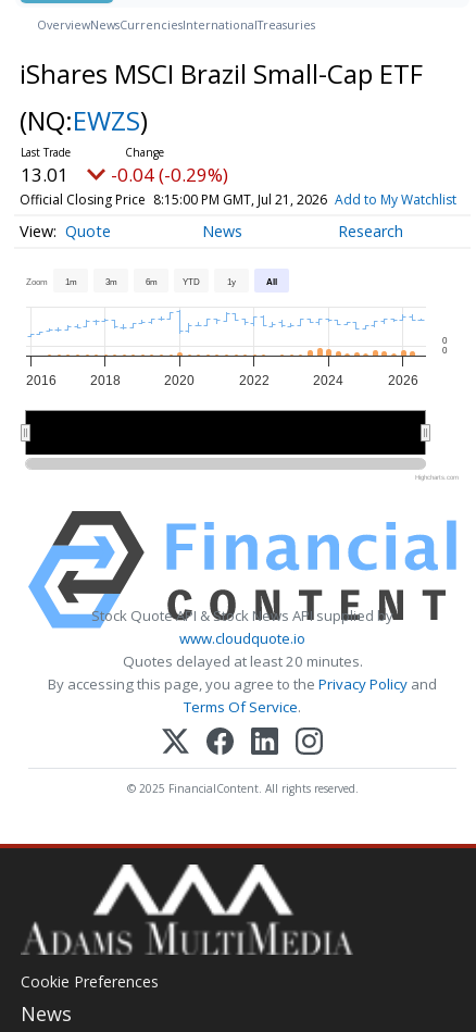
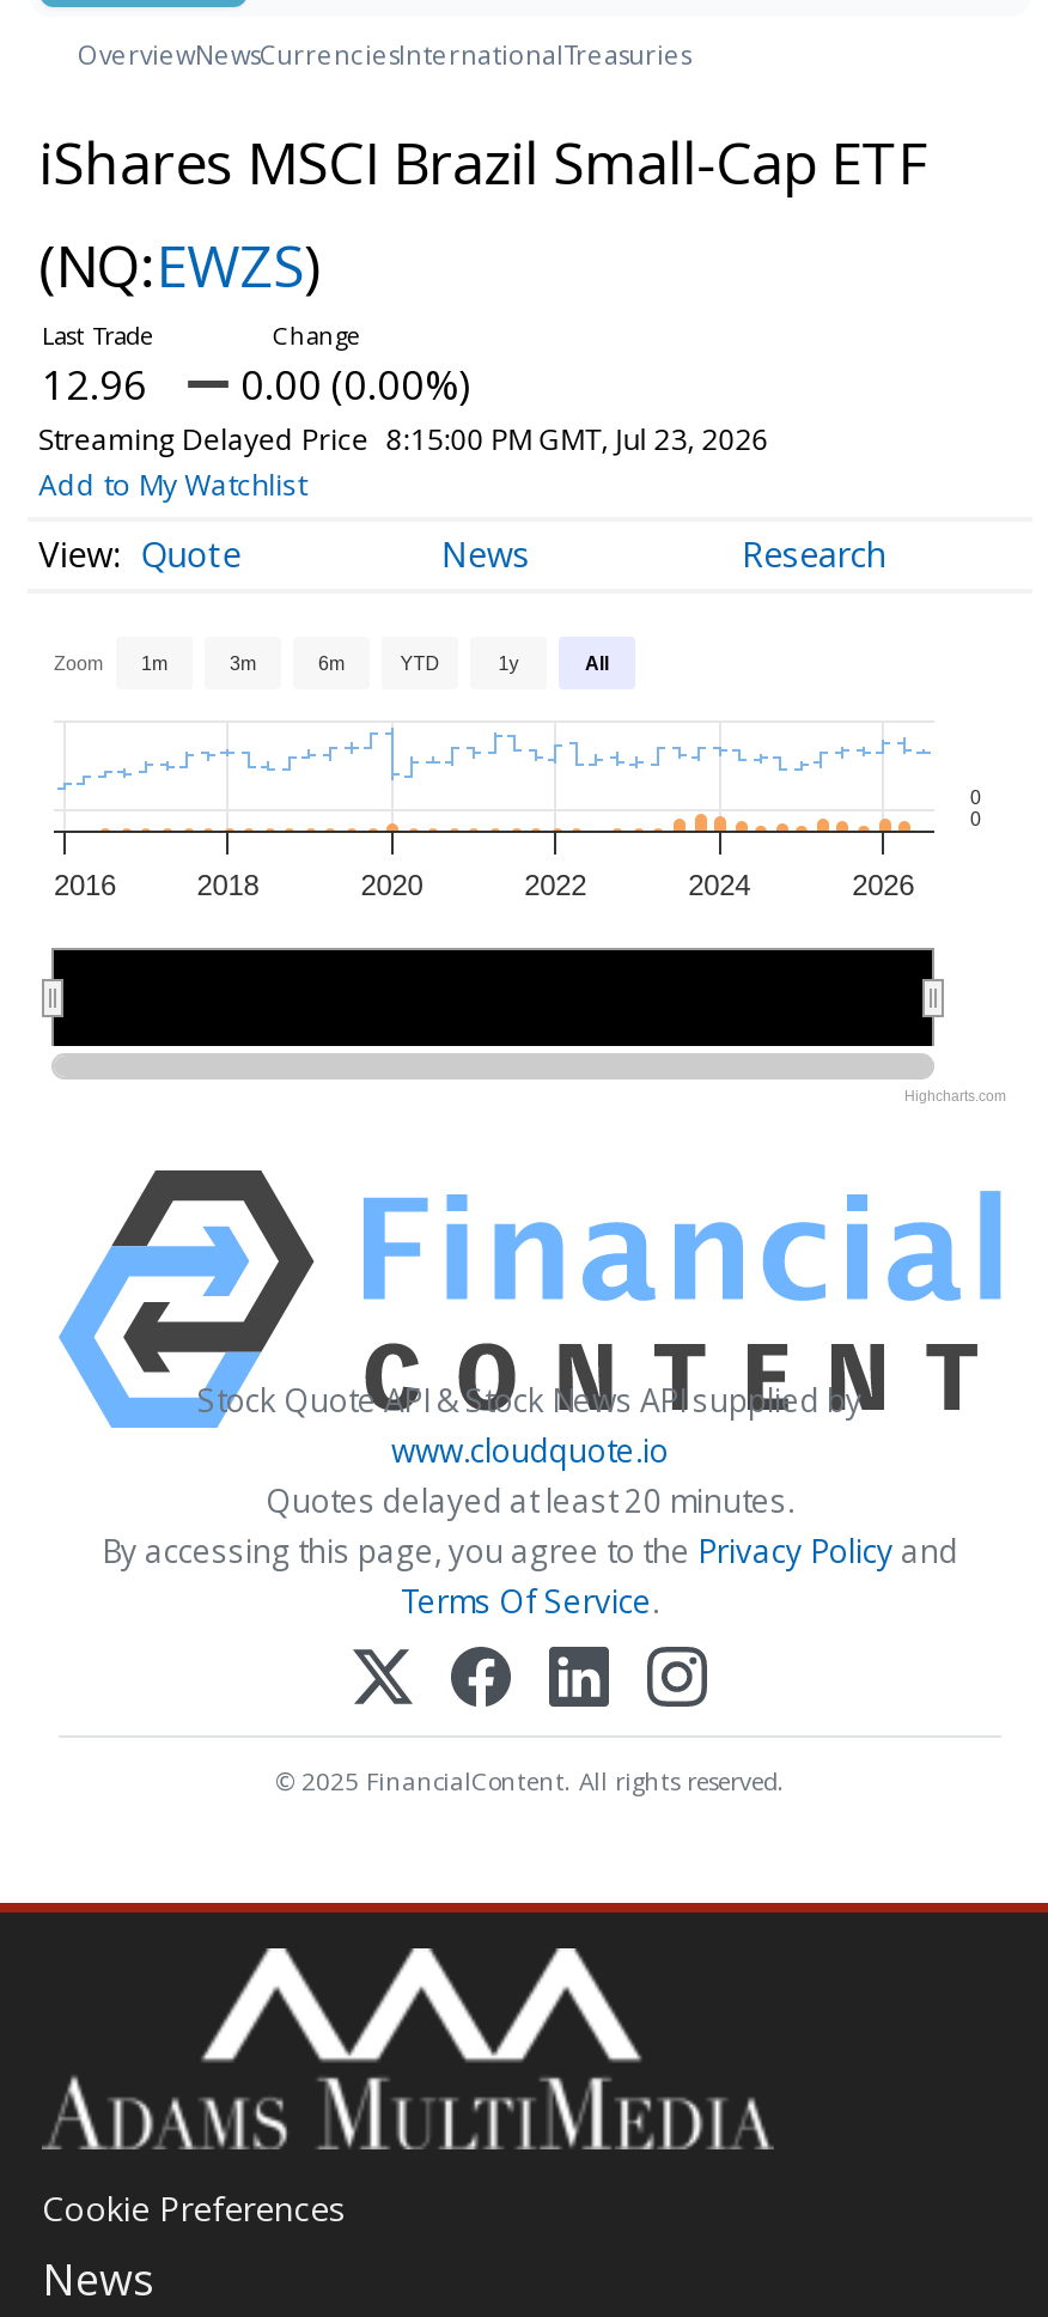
[19,162,456,209] 13.01 | -0.04 (-0.29%) | Official Closing Price 8:15:00 PM GMT, Jul 21, 2026 Add to My Watchlist -> [39,357,769,505] 12.96 | 0.00 (0.00%) | Streaming Delayed Price 8:15:00 PM GMT, Jul 23, 2026 | Add to My Watchlist

